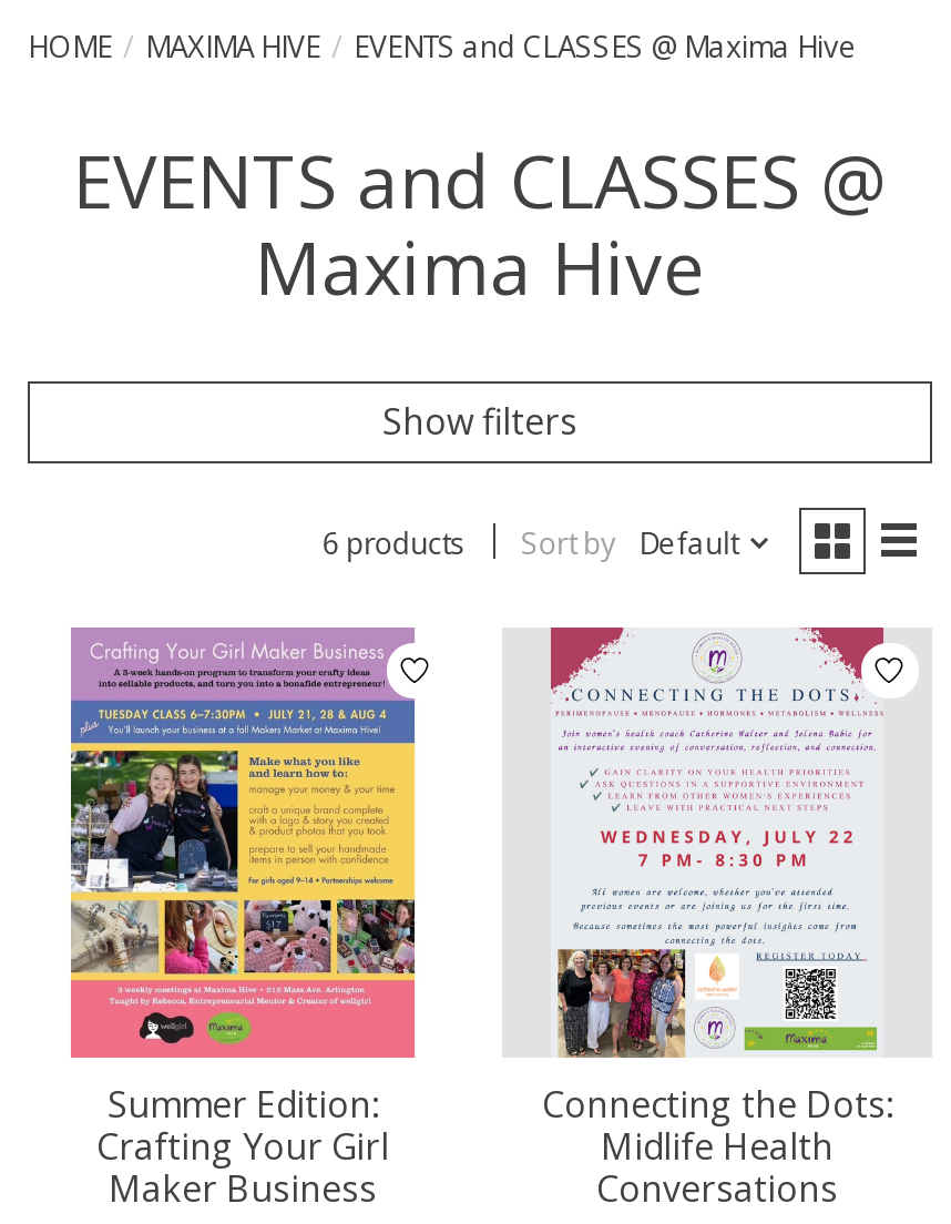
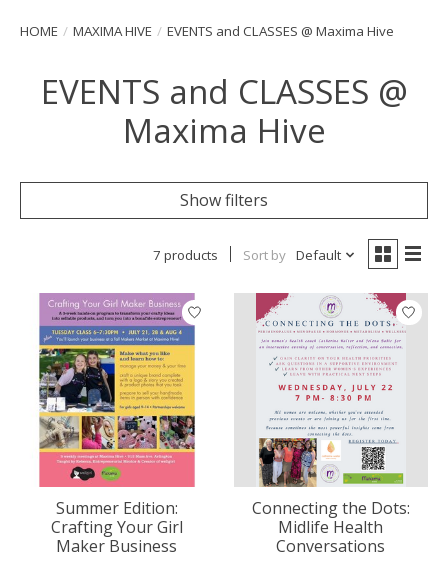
[322,524,739,564] 6 products Sort by Default -> [153,246,341,264] 7 products Sort by Default

